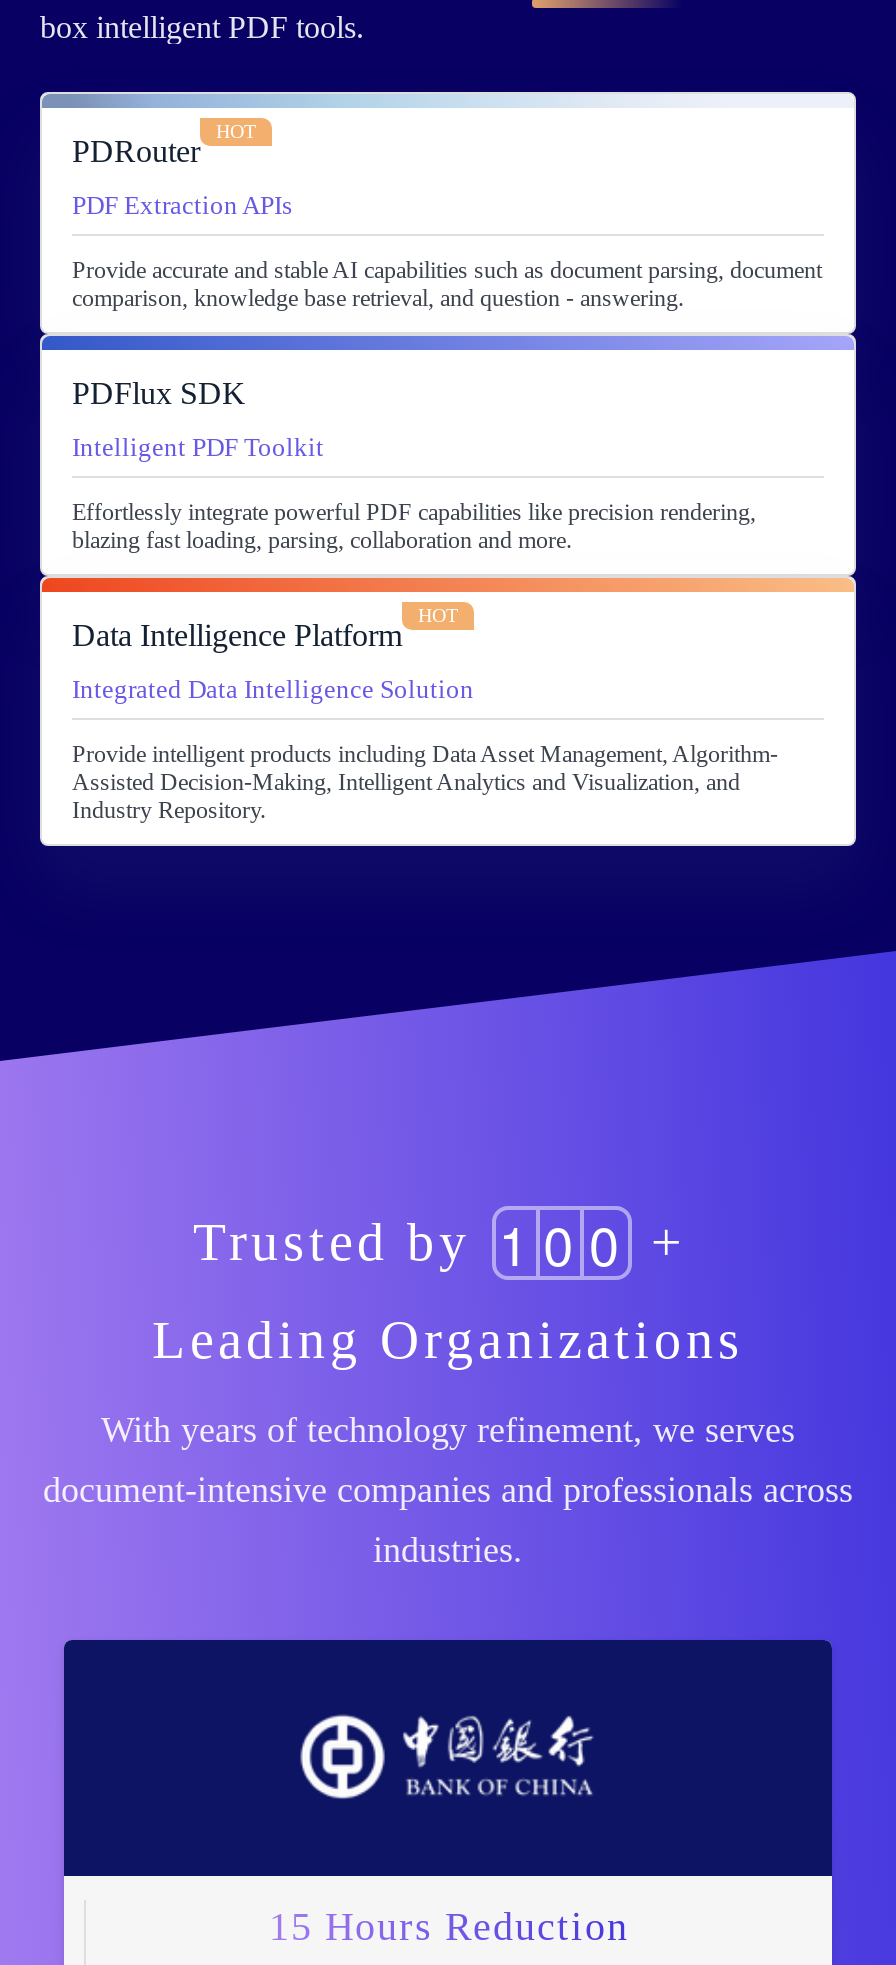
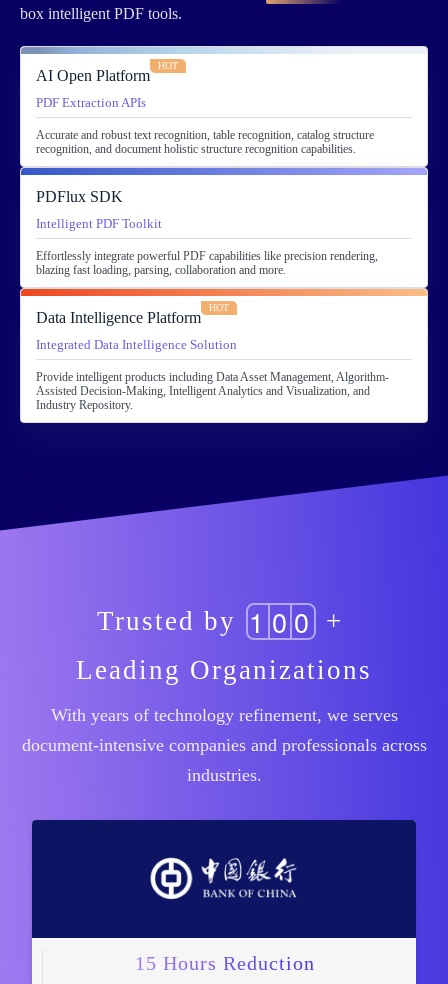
[72,133,200,167] PDRouter -> [36,67,150,84] AI Open Platform
[72,255,822,311] Provide accurate and stable AI capabilities such as document parsing, document | comparison, knowledge base retrieval, and question - answering. -> [36,128,374,156] Accurate and robust text recognition, table recognition, catalog structure | recognition, and document holistic structure recognition capabilities.

